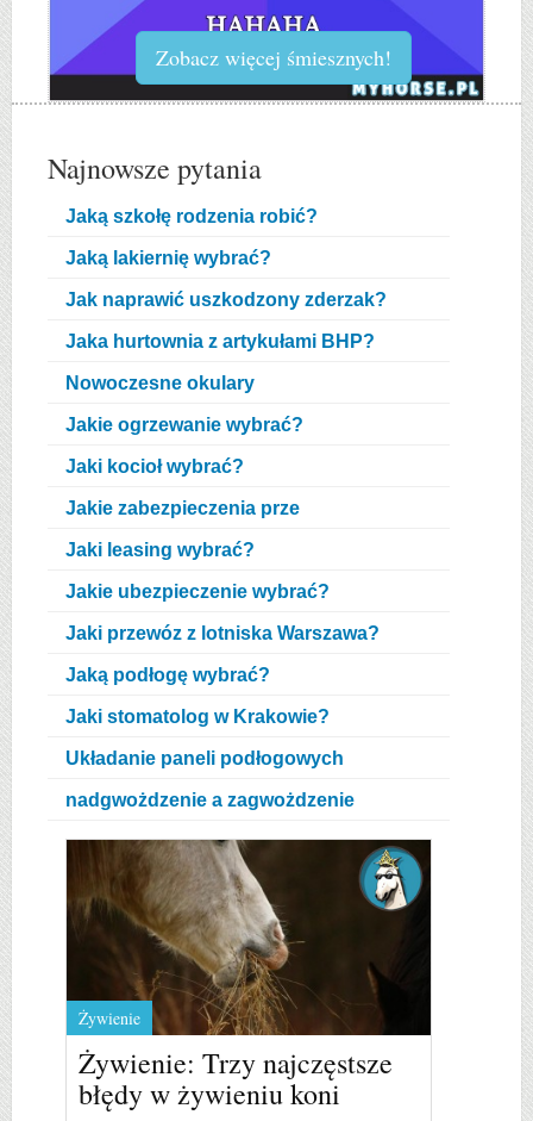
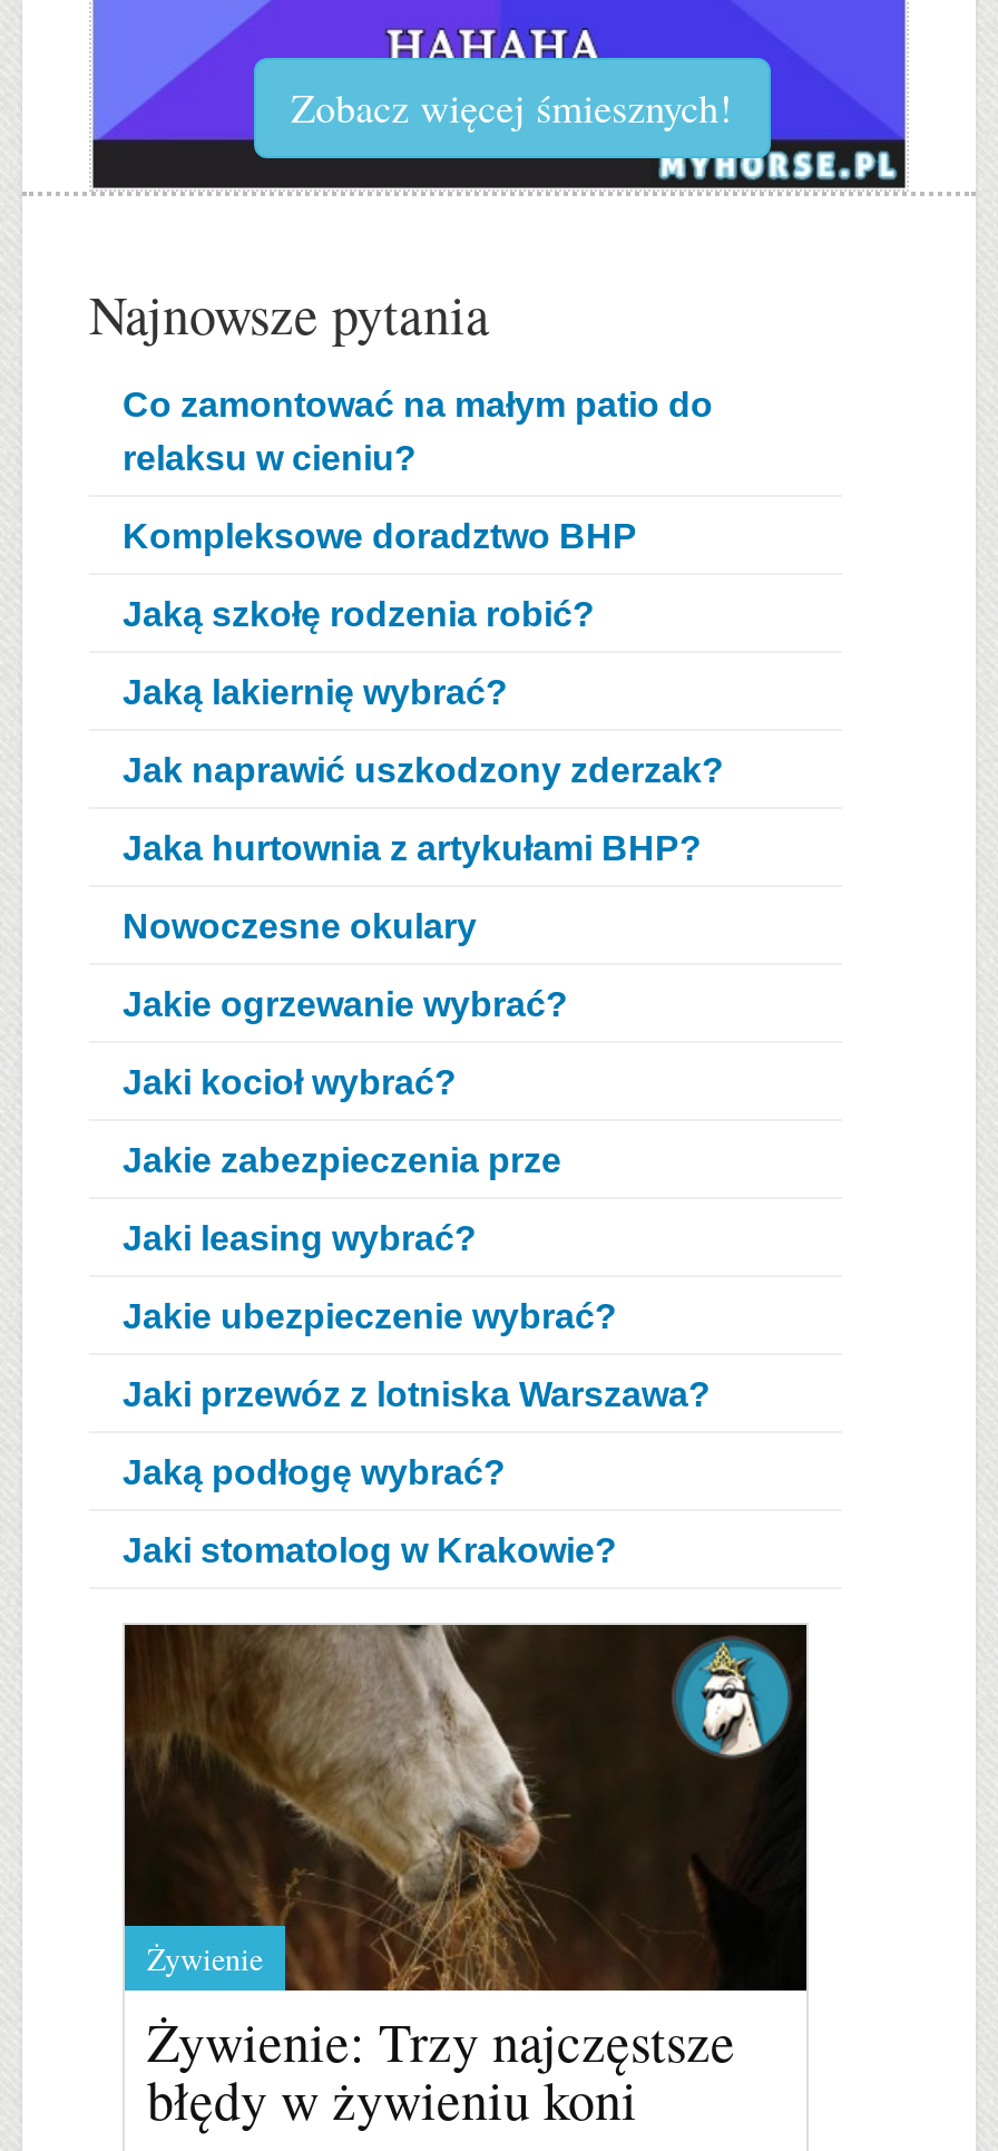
none -> [123,386,713,556] Co zamontować na małym patio do | relaksu w cieniu? | Kompleksowe doradztwo BHP
moved [65,206,387,727] -> [123,596,724,1570]: Jaką szkołę rodzenia robić? | Jaką lakiernię wybrać? | Jak naprawić uszkodzony zderzak? | ... | Jaką podłogę wybrać? | Jaki stomatolog w Krakowie?
[65,748,355,810] Układanie paneli podłogowych | nadgwożdzenie a zagwożdzenie -> none

